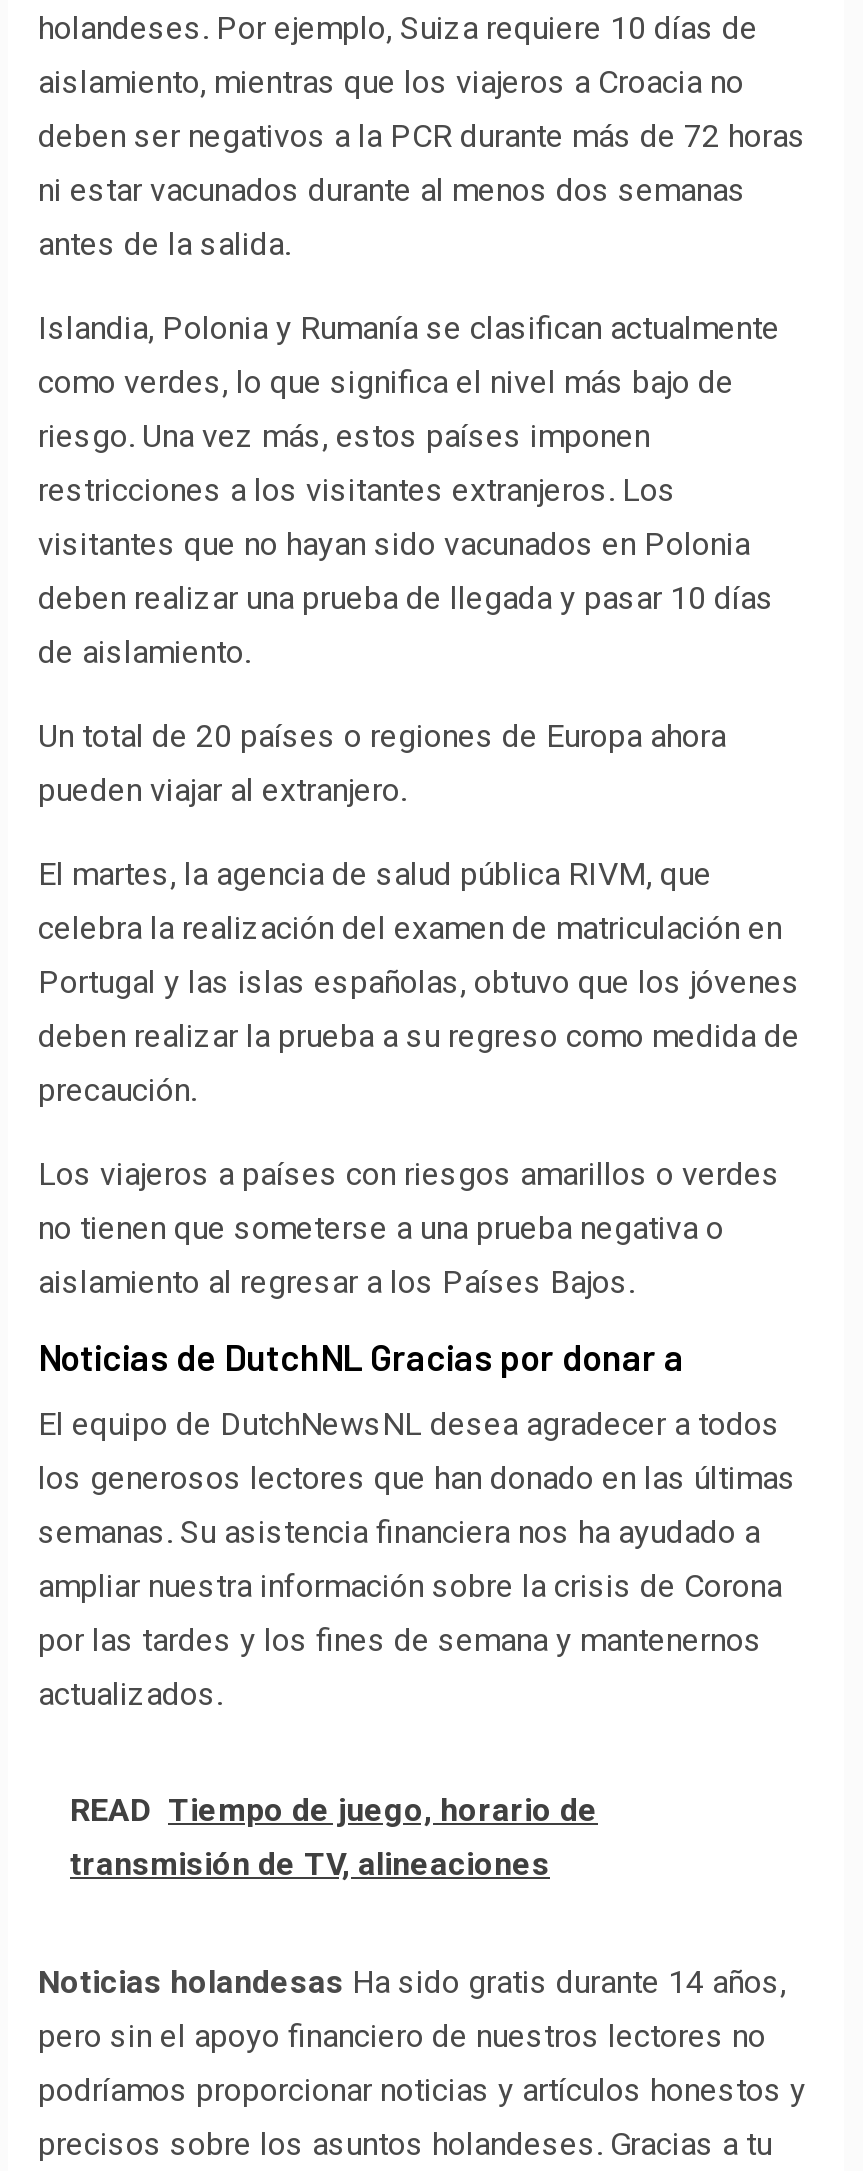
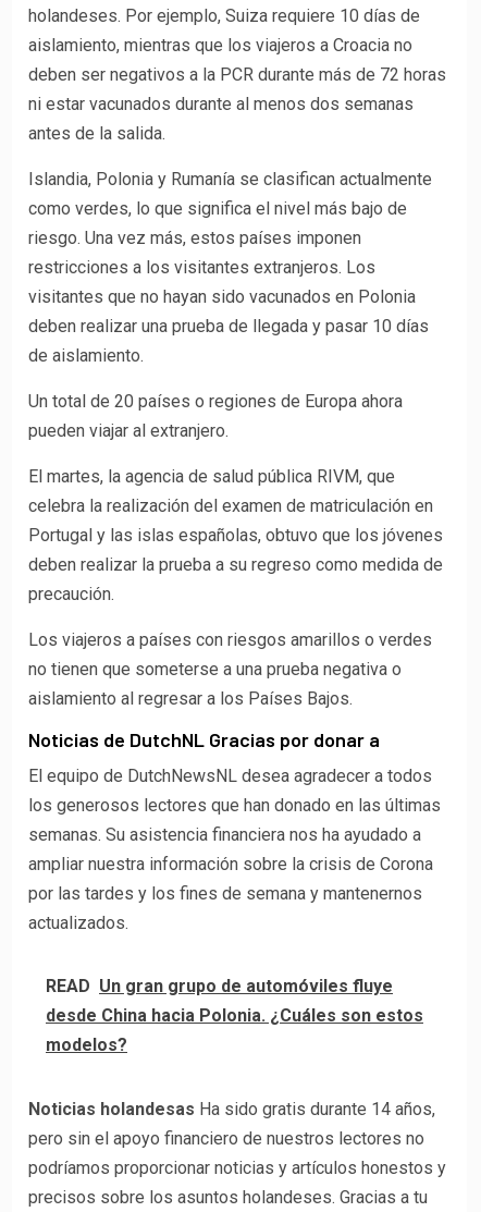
[70,1791,598,1883] READ Tiempo de juego, horario de | transmisión de TV, alineaciones -> [46,975,423,1055] READ Un gran grupo de automóviles fluye | desde China hacia Polonia. ¿Cuáles son estos | modelos?

